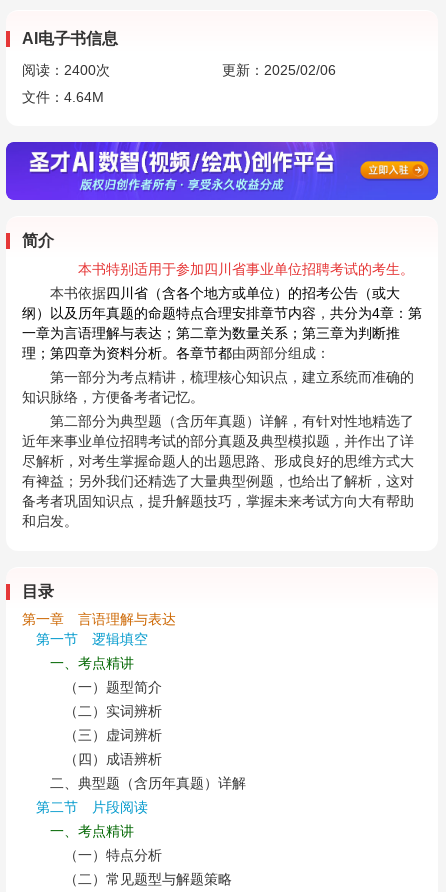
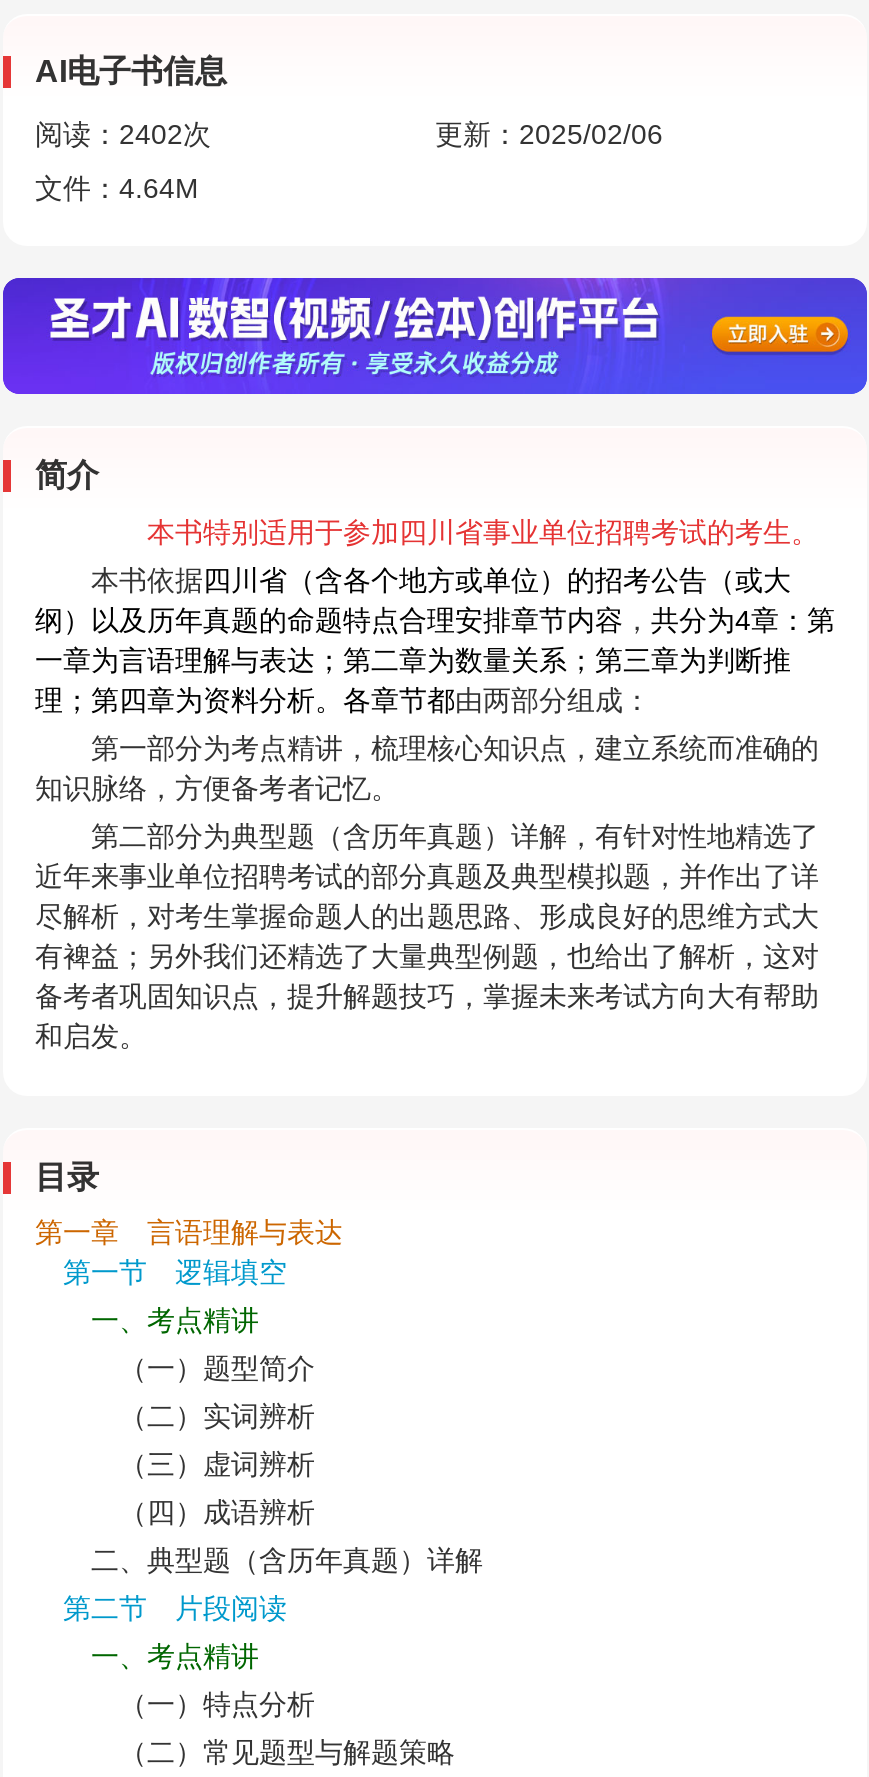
[22,62,110,78] 阅读：2400次 -> [35,118,211,150] 阅读：2402次

